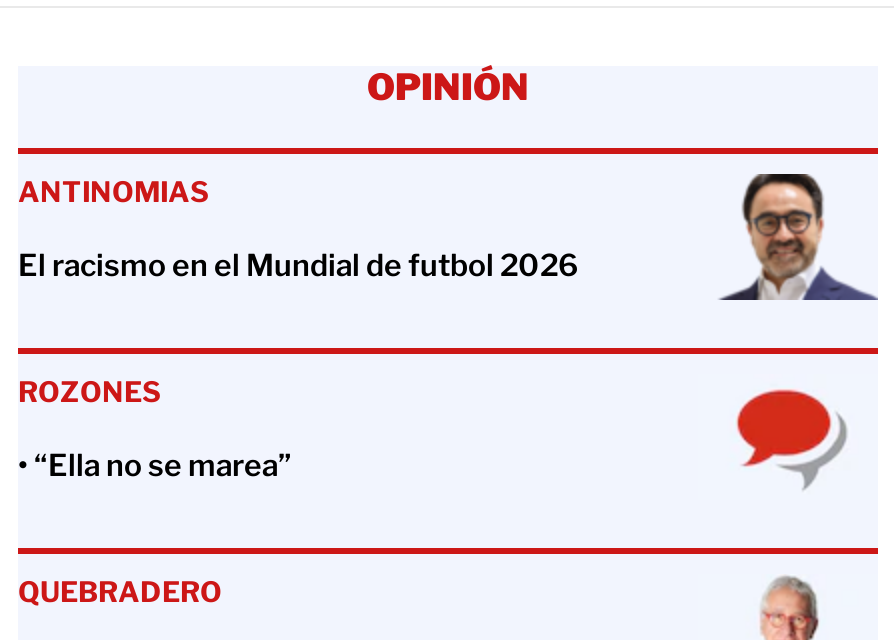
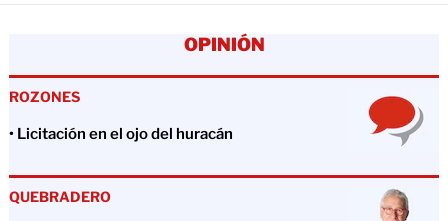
[18,174,578,284] ANTINOMIAS | El racismo en el Mundial de futbol 2026 -> none
[720,172,878,302] [image] -> none
[18,448,292,484] • “Ella no se marea” -> [9,125,233,143] • Licitación en el ojo del huracán

